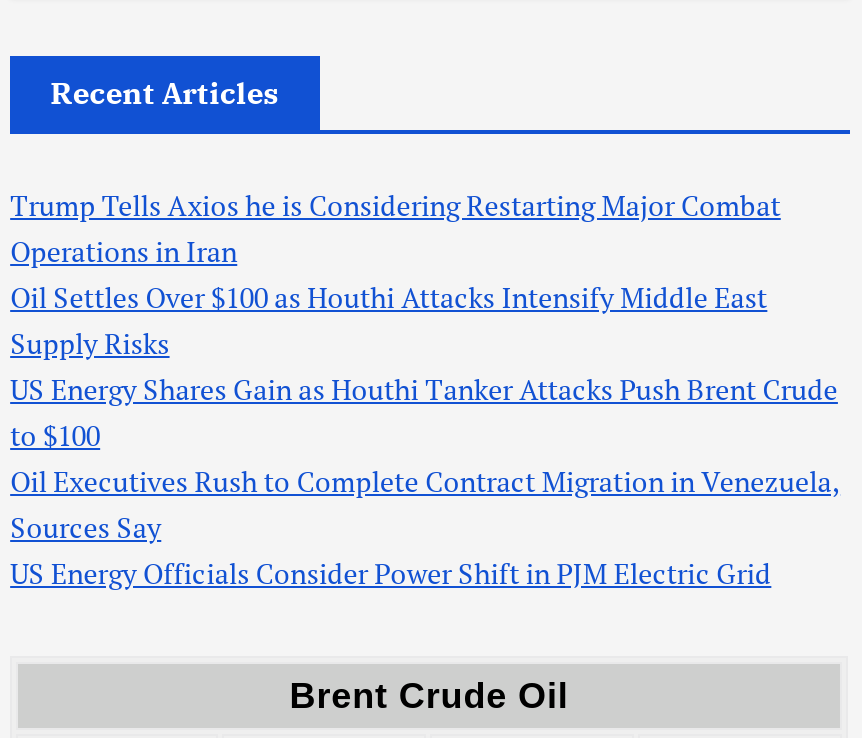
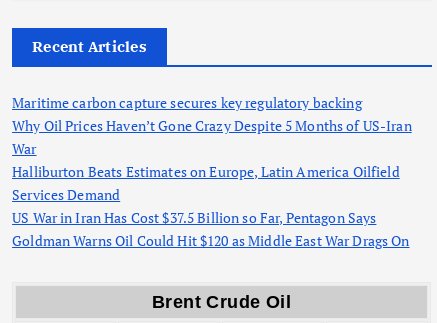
[10,187,840,593] Trump Tells Axios he is Considering Restarting Major Combat | Operations in Iran | Oil Settles Over $100 as Houthi Attacks Intensify Middle East | Supply Risks | US Energy Shares Gain as Houthi Tanker Attacks Push Brent Crude | to $100 | Oil Executives Rush to Complete Contract Migration in Venezuela, | Sources Say | US Energy Officials Consider Power Shift in PJM Electric Grid -> [12,93,412,250] Maritime carbon capture secures key regulatory backing | Why Oil Prices Haven’t Gone Crazy Despite 5 Months of US-Iran | War | Halliburton Beats Estimates on Europe, Latin America Oilfield | Services Demand | US War in Iran Has Cost $37.5 Billion so Far, Pentagon Says | Goldman Warns Oil Could Hit $120 as Middle East War Drags On

